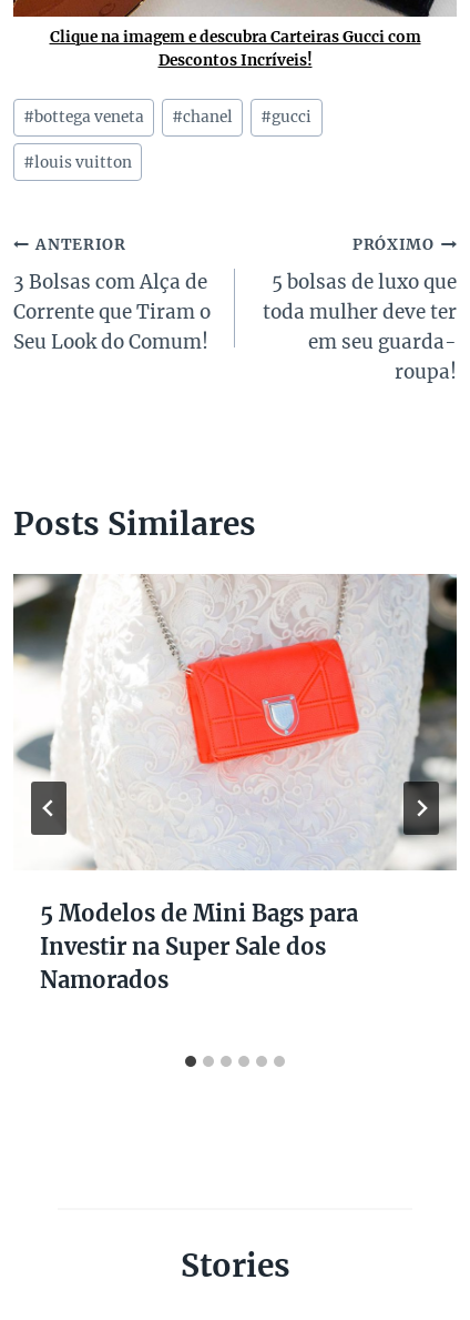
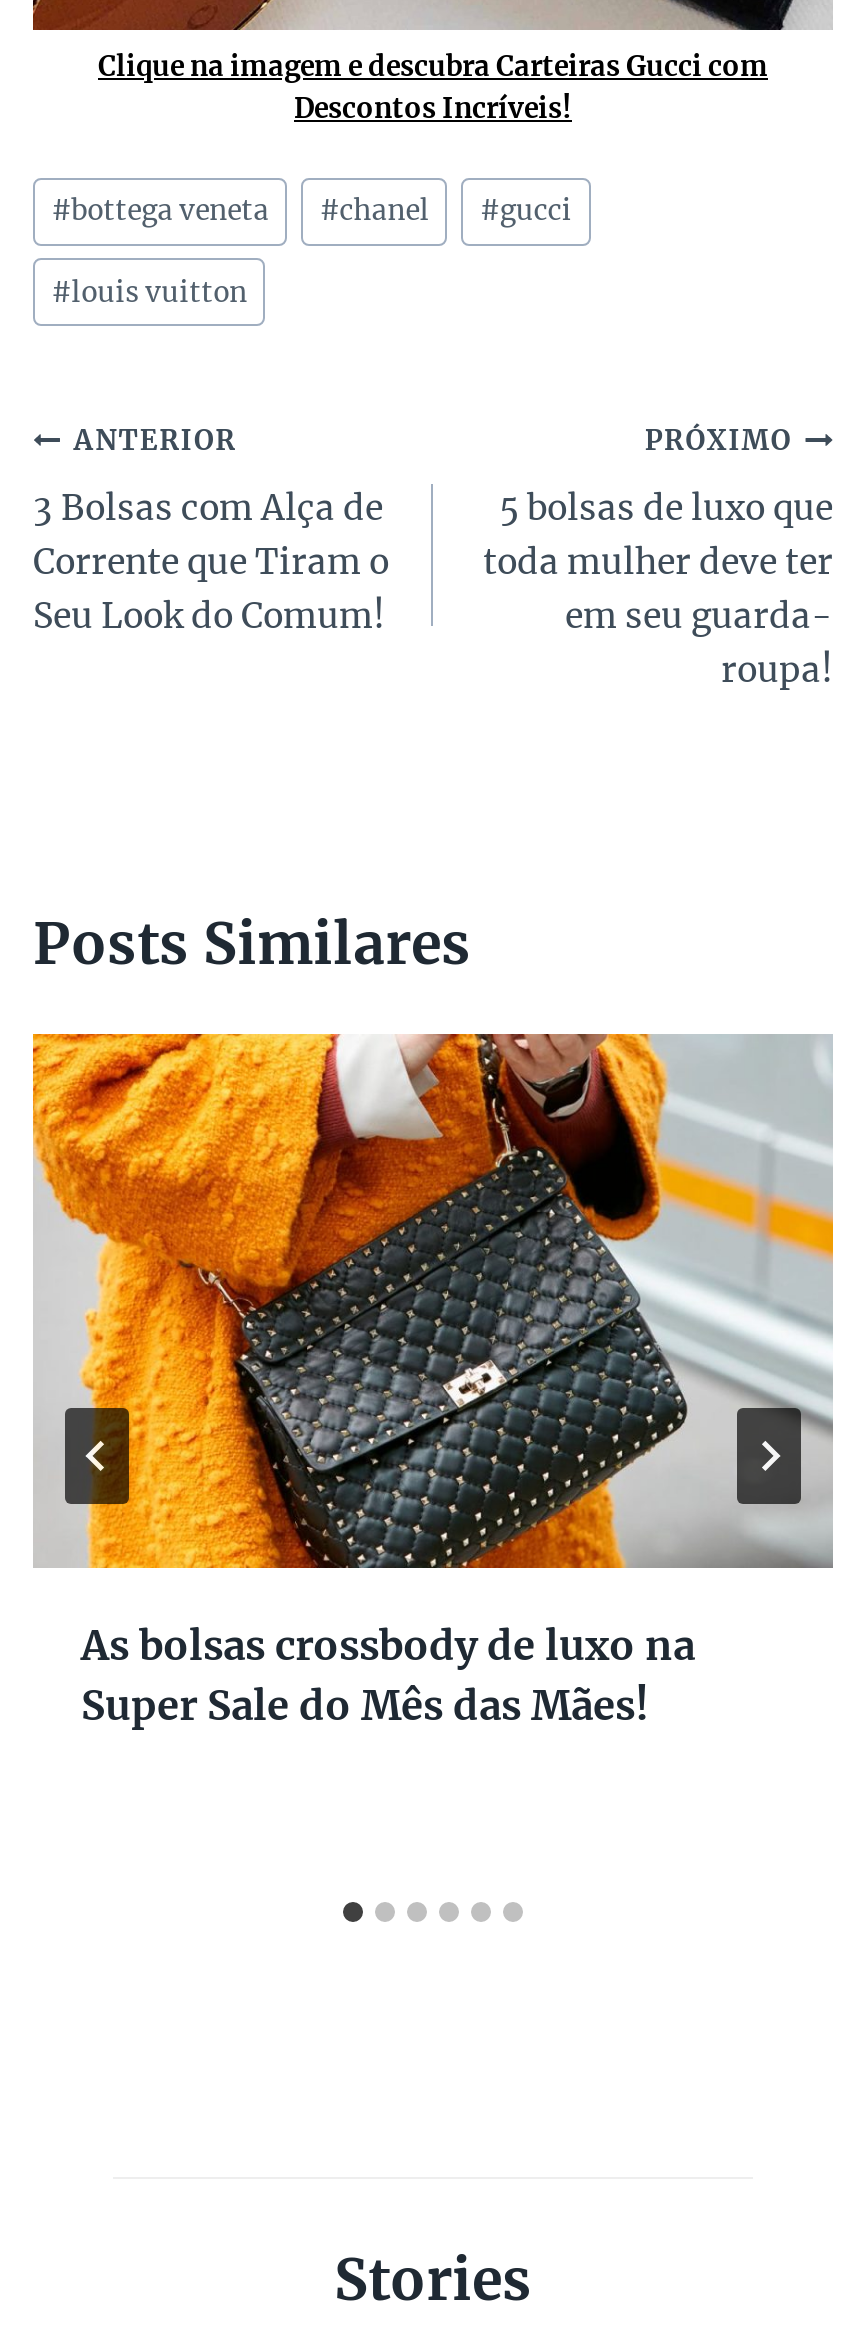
[12,573,458,994] [image] | 5 Modelos de Mini Bags para | Investir na Super Sale dos | Namorados -> [31,1032,835,1730] [image] | As bolsas crossbody de luxo na | Super Sale do Mês das Mães!

